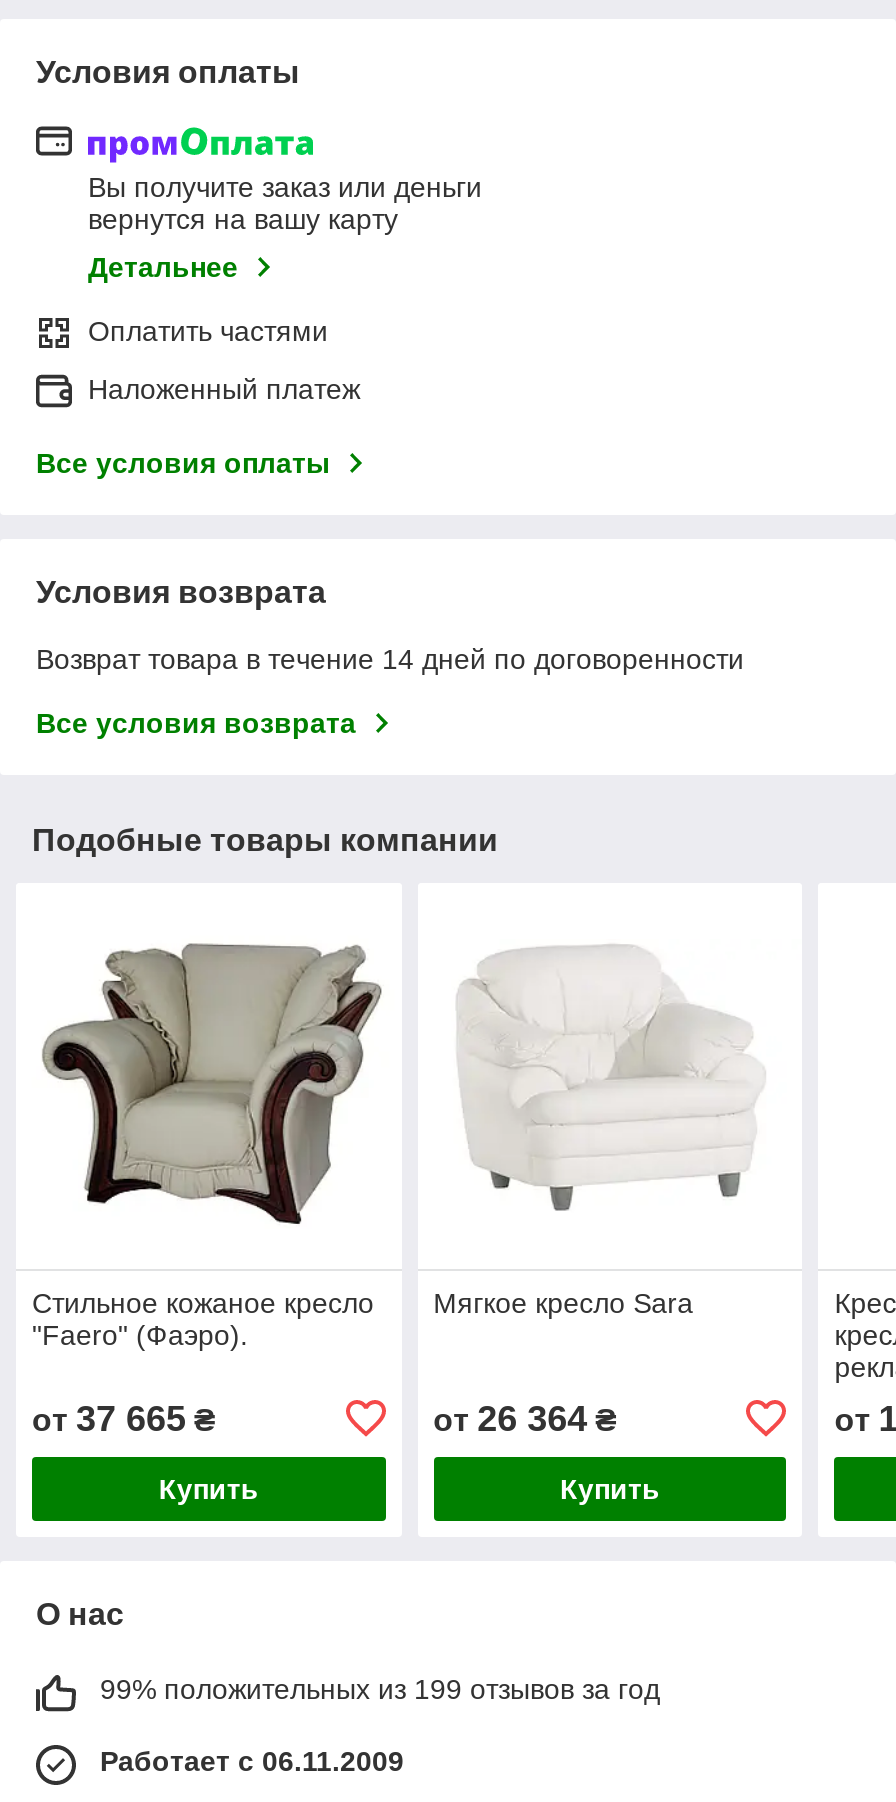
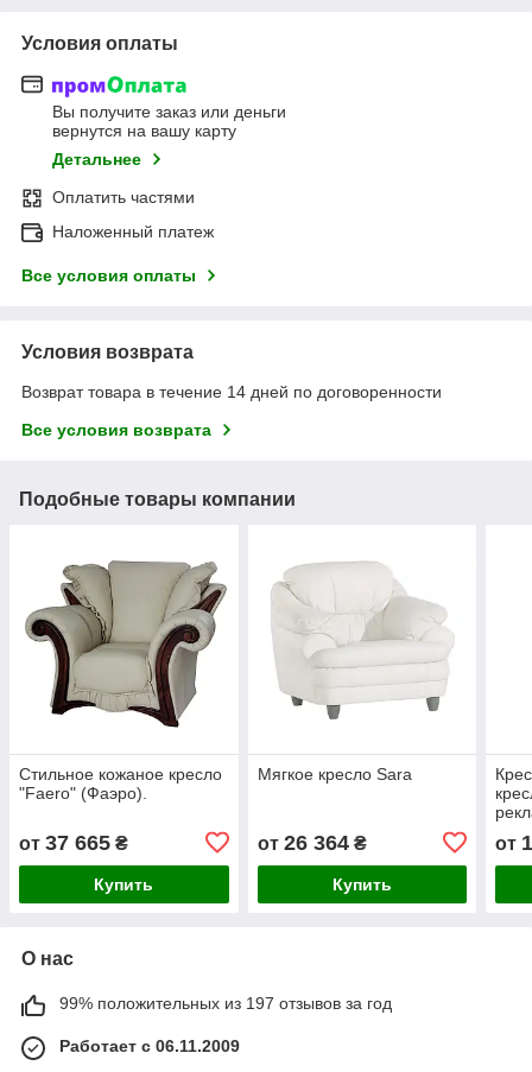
[100,1673,660,1705] 99% положительных из 199 отзывов за год -> [59,993,392,1012] 99% положительных из 197 отзывов за год

